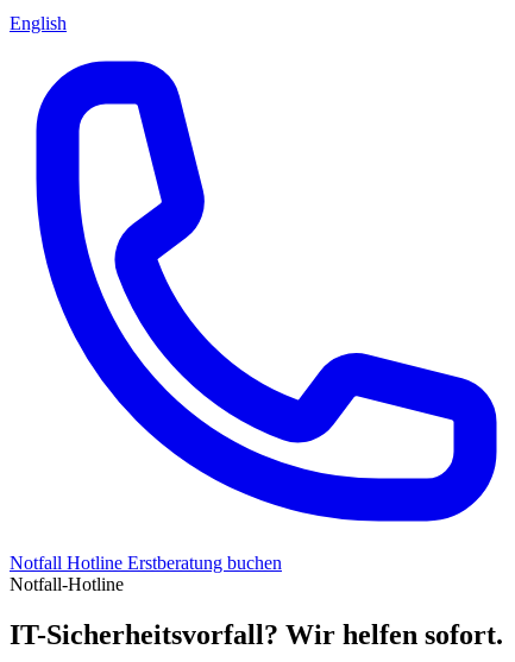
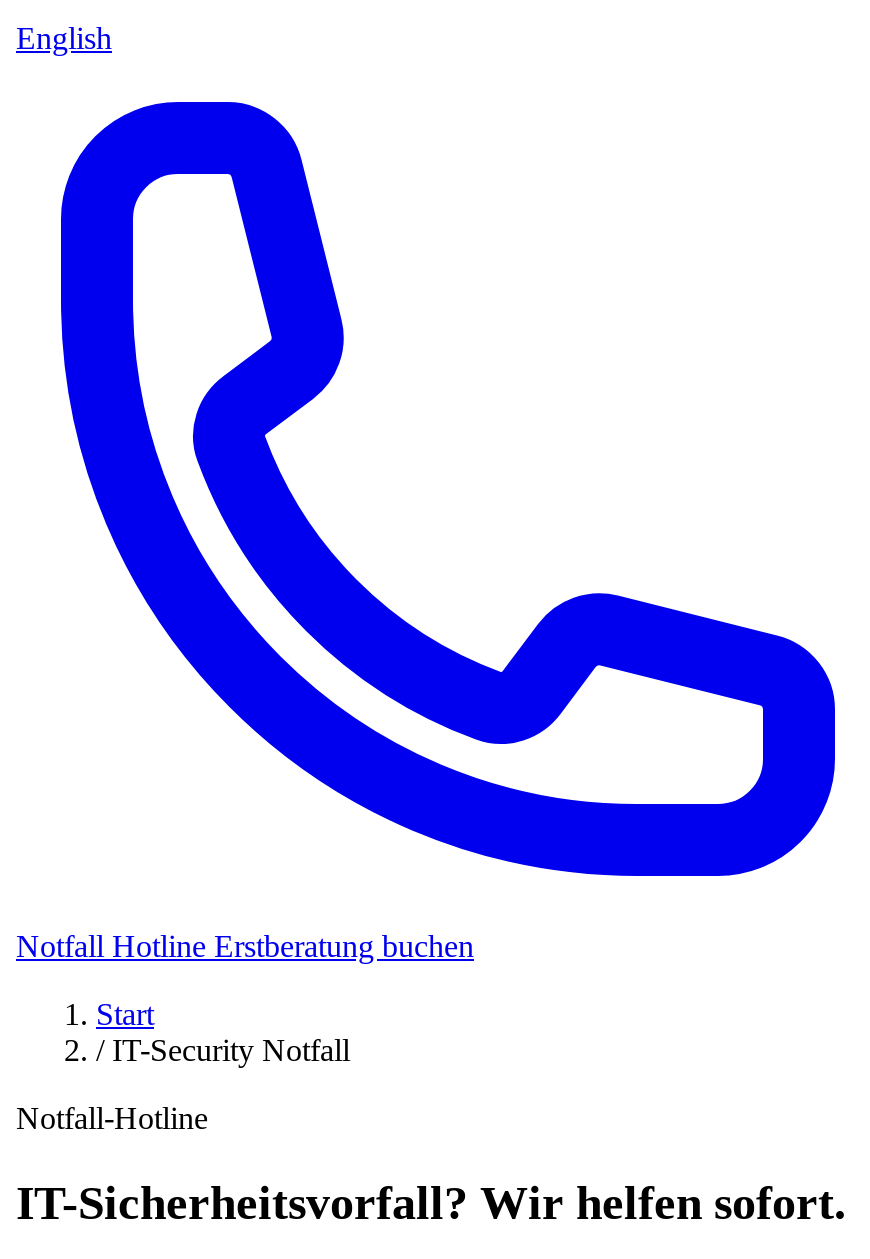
none -> [96,997,350,1067] Start | / IT-Security Notfall

